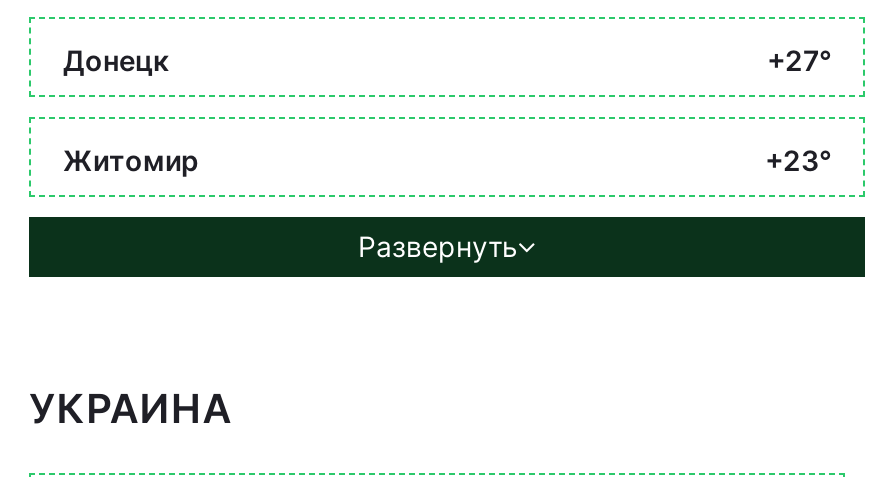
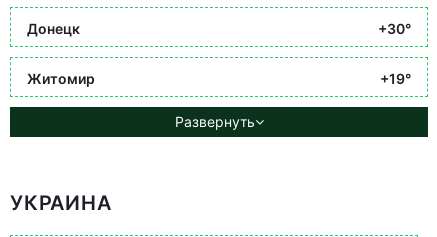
[767,42,831,76] +27° -> [378,19,411,36] +30°
[765,142,831,176] +23° -> [380,69,411,86] +19°

